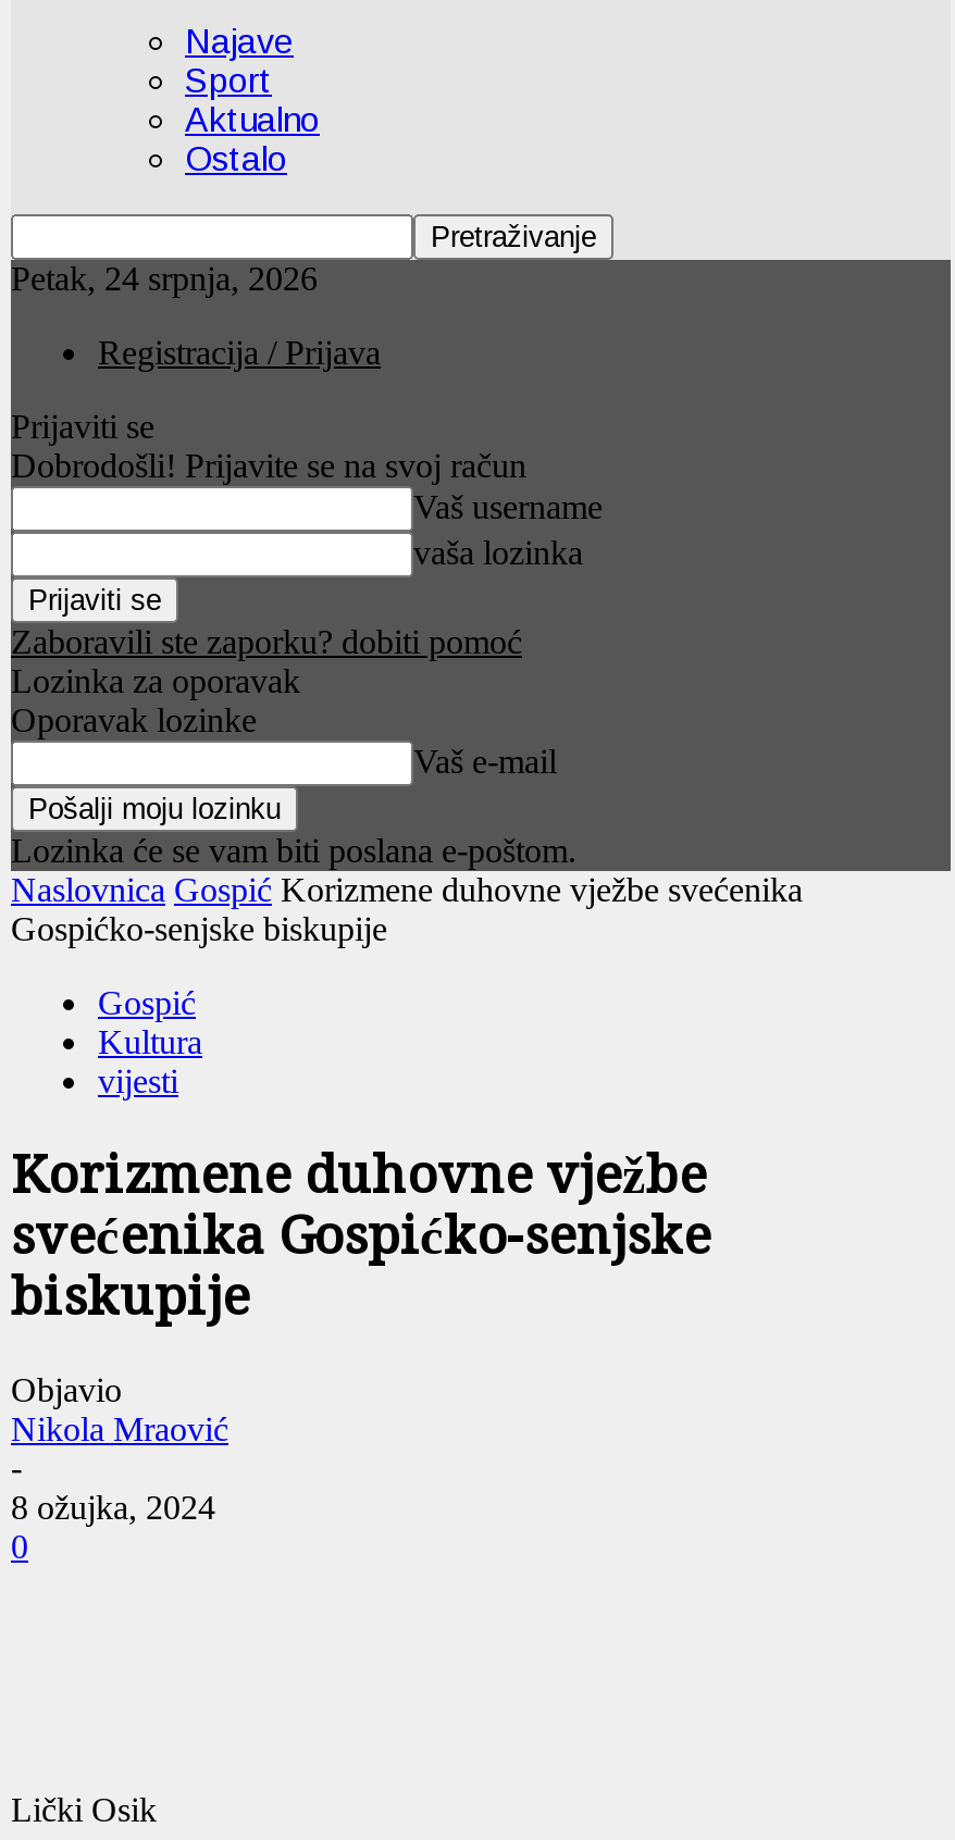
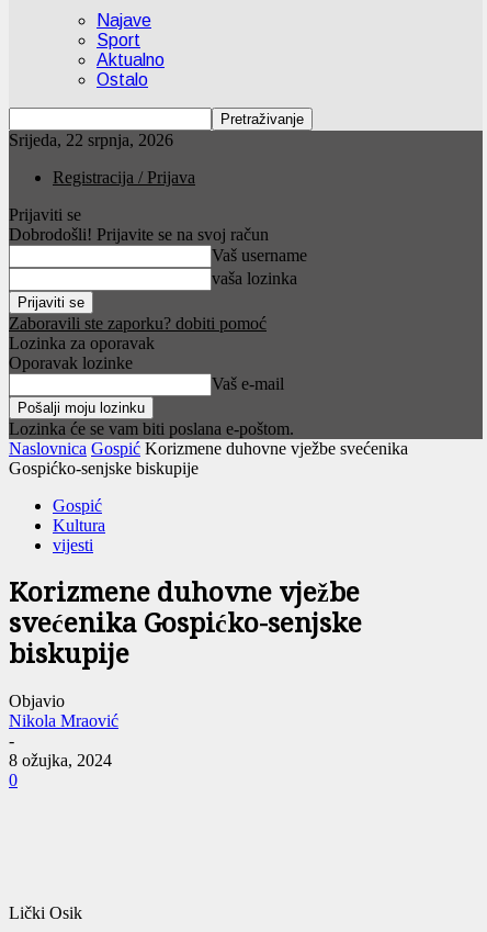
[11,260,318,297] Petak, 24 srpnja, 2026 -> [9,131,173,150] Srijeda, 22 srpnja, 2026

